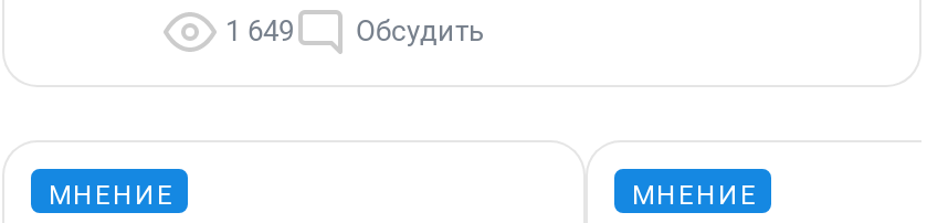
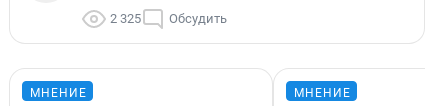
[225,15,484,48] 1 649 Обсудить -> [110,11,227,26] 2 325 Обсудить

